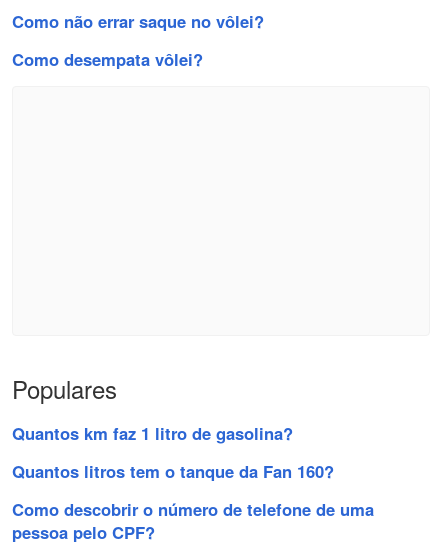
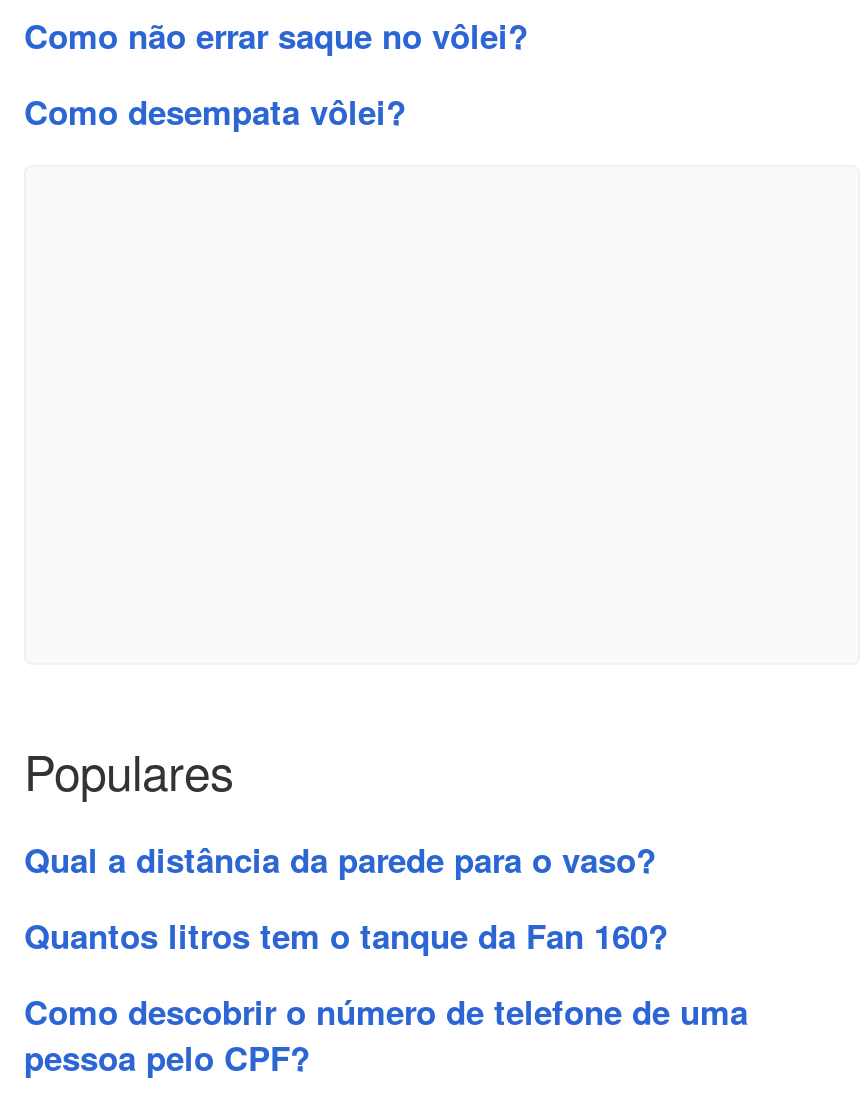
[12,421,293,445] Quantos km faz 1 litro de gasolina? -> [24,835,656,883] Qual a distância da parede para o vaso?

